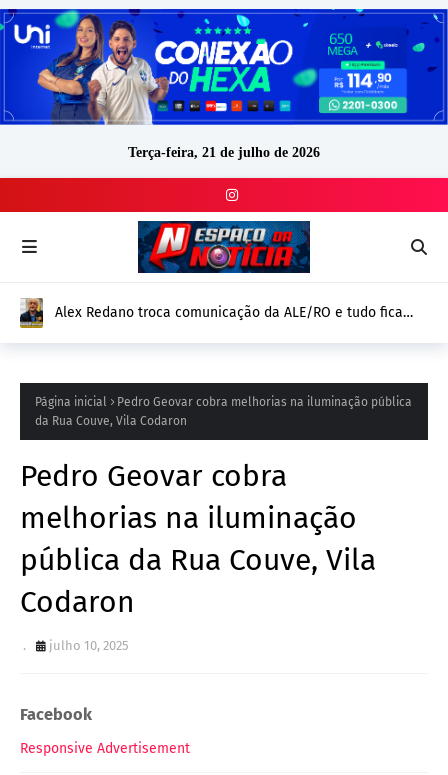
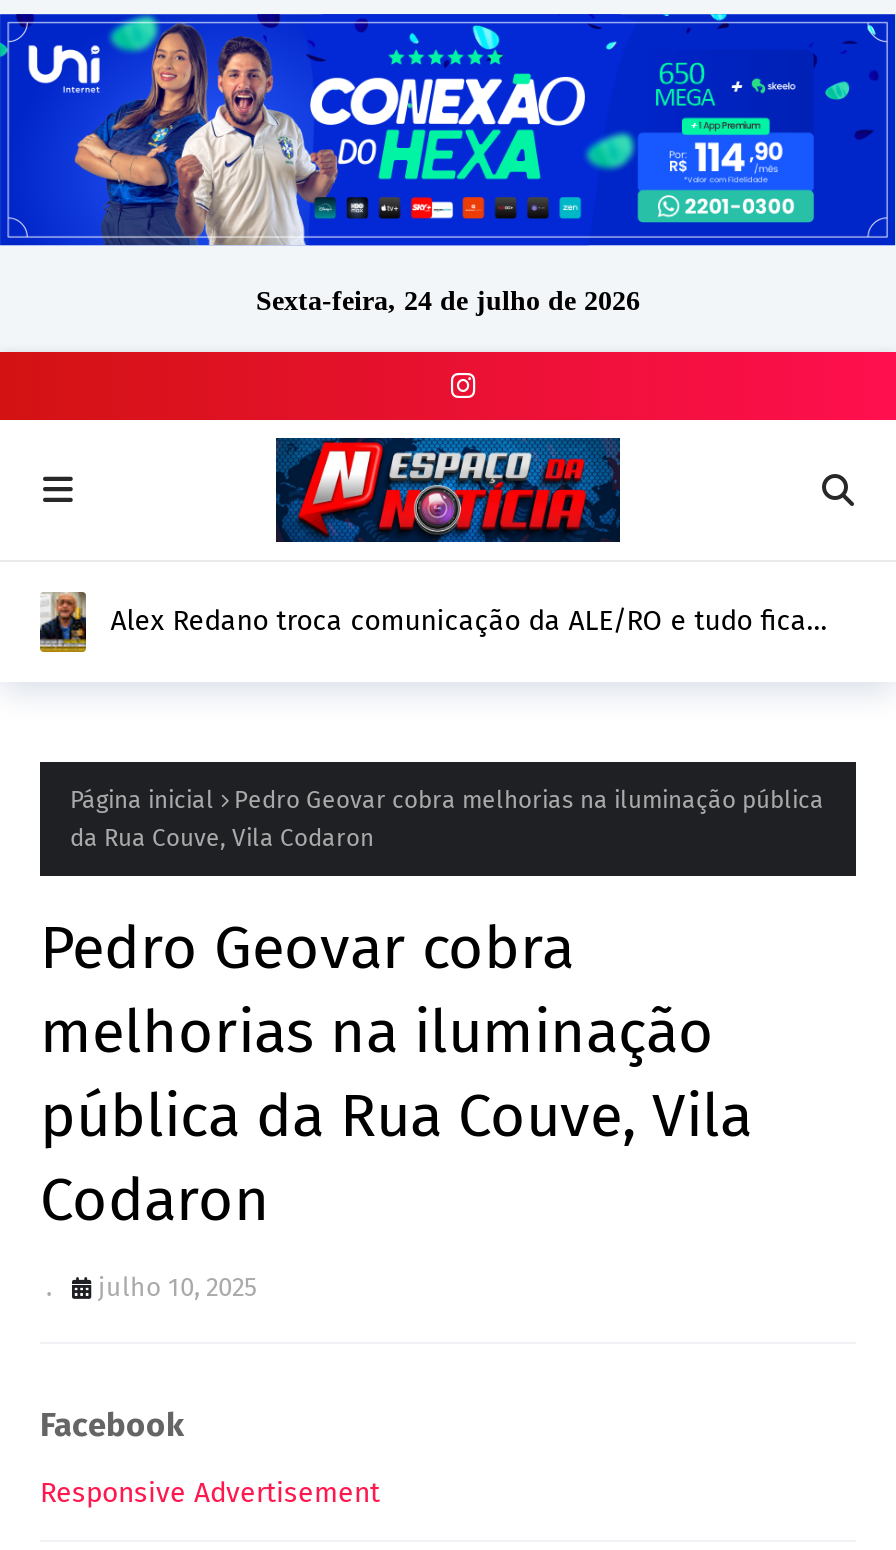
[128,145,320,160] Terça-feira, 21 de julho de 2026 -> [256,286,640,316] Sexta-feira, 24 de julho de 2026

